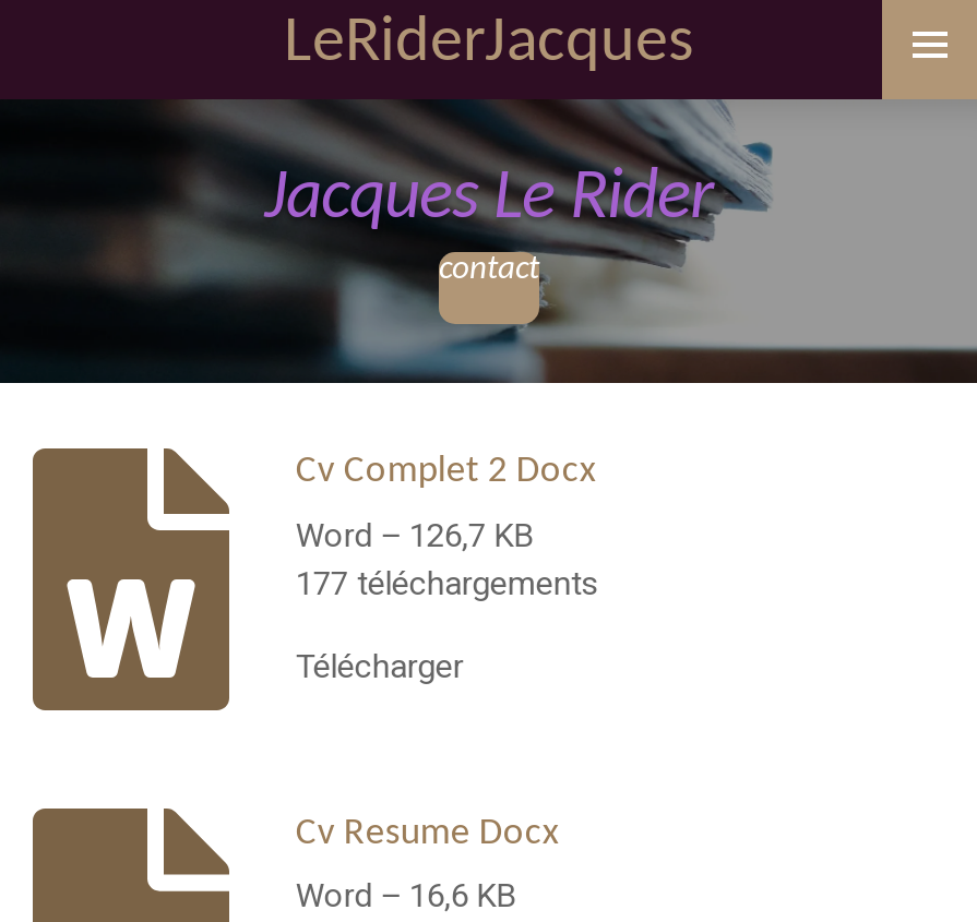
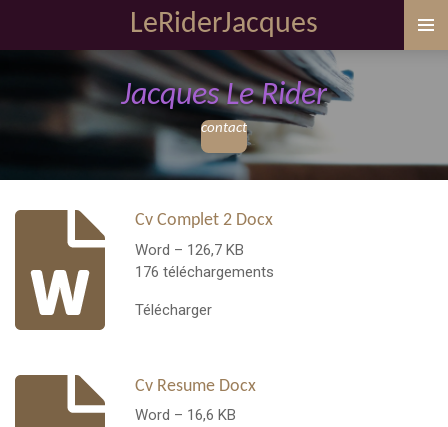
[295,564,599,603] 177 téléchargements -> [135,263,274,281] 176 téléchargements

